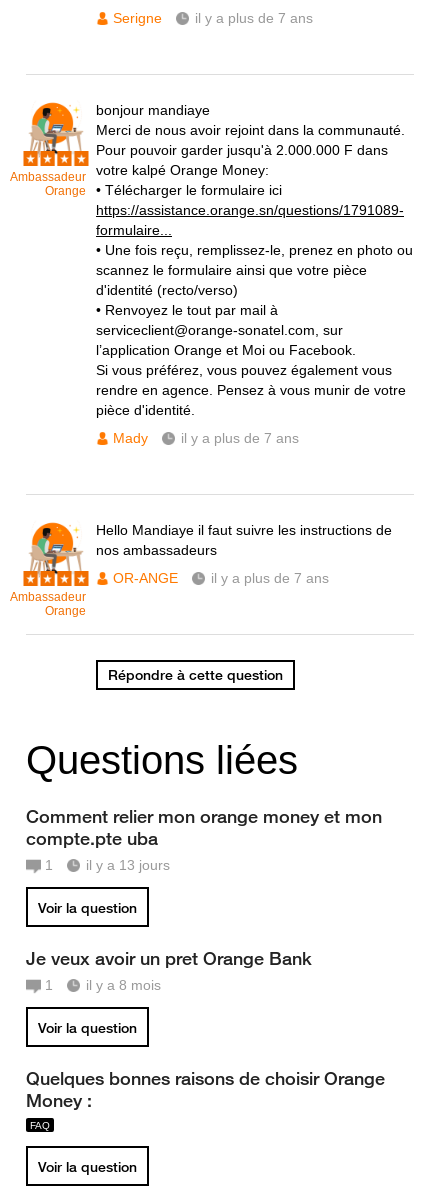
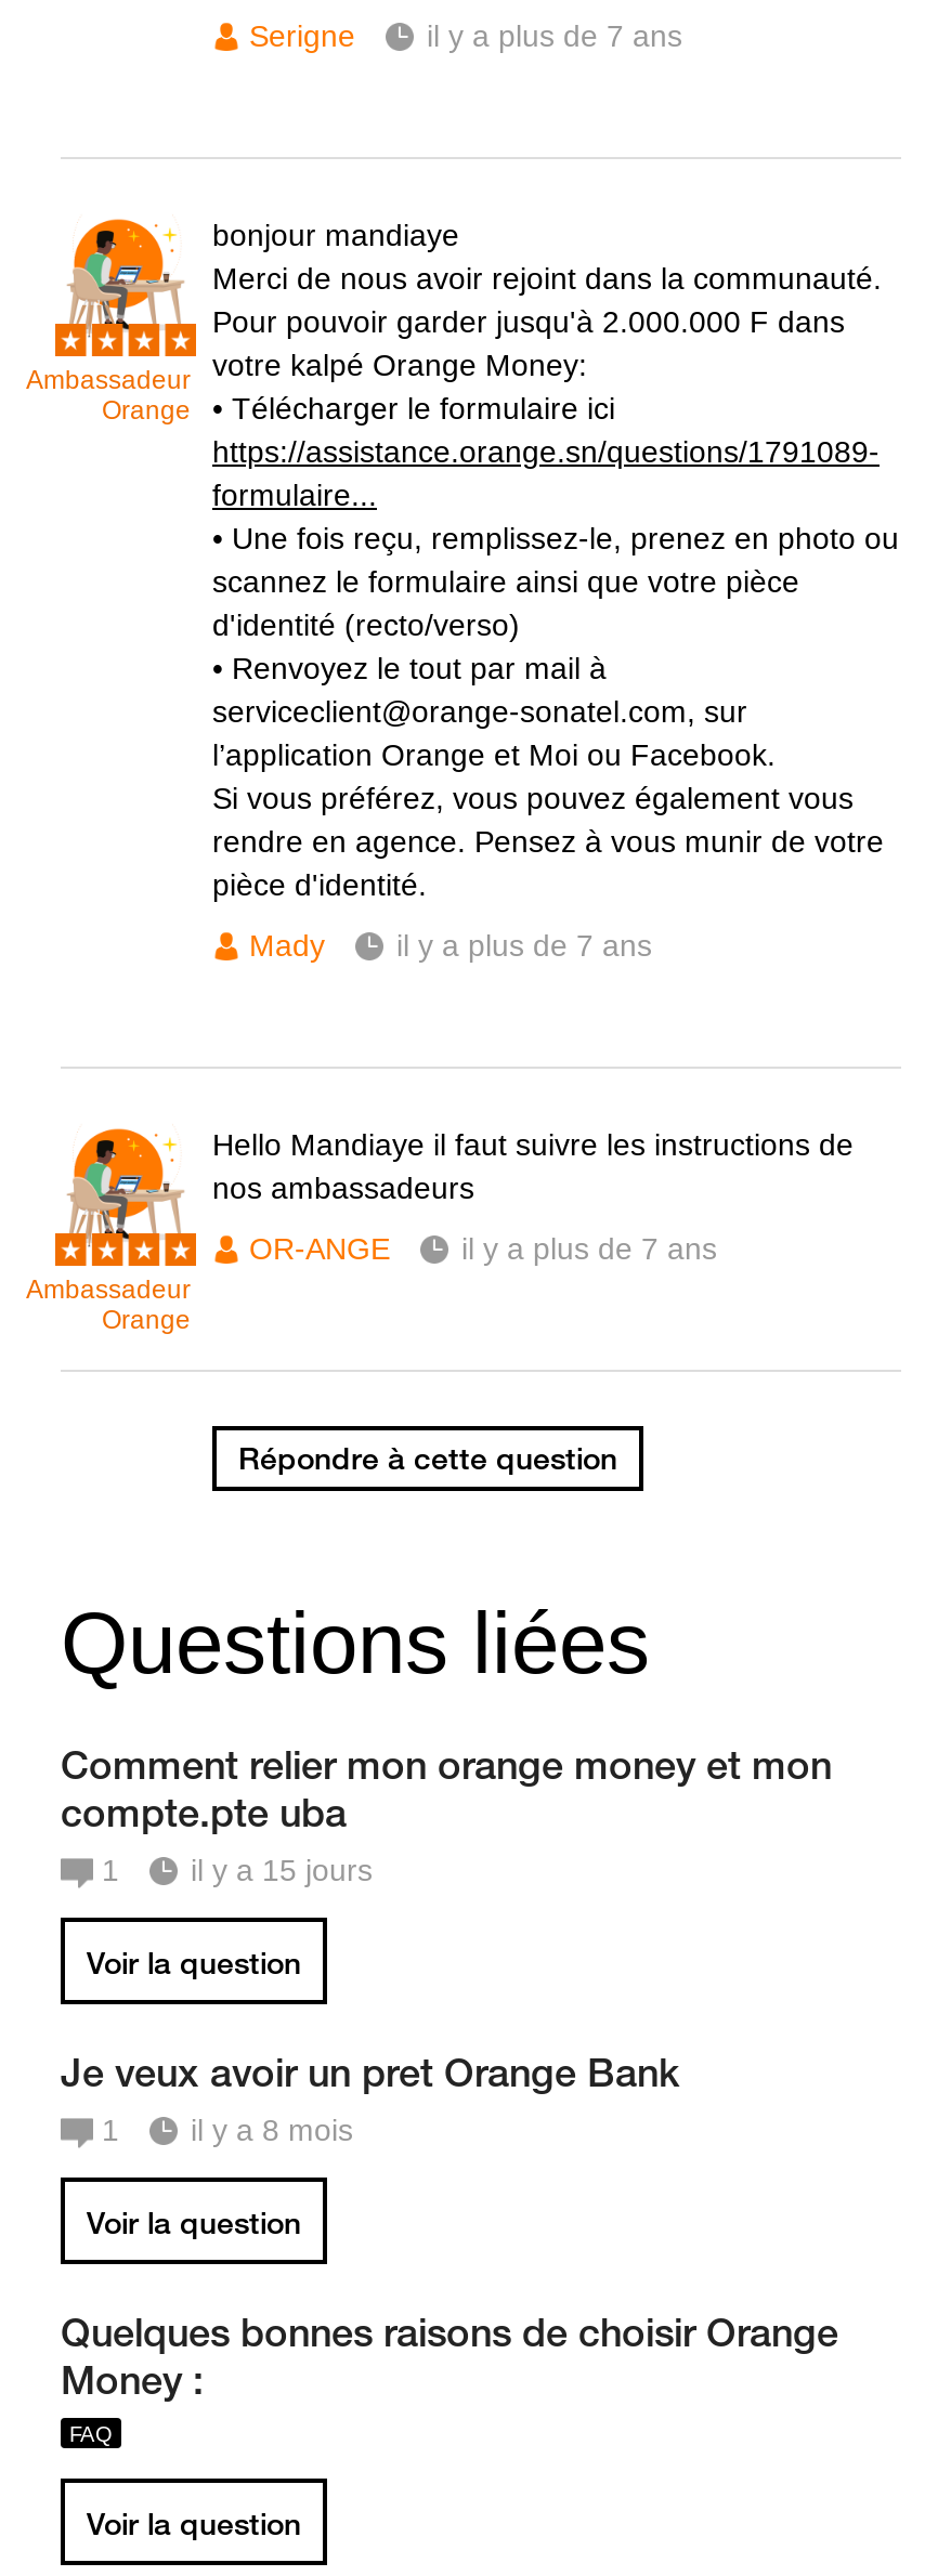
[86,857,170,873] il y a 13 jours -> [191,1853,373,1887] il y a 15 jours

